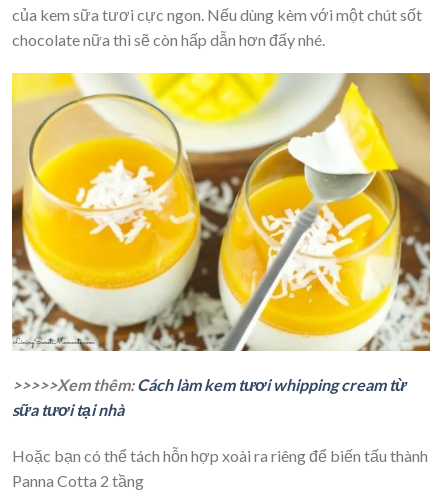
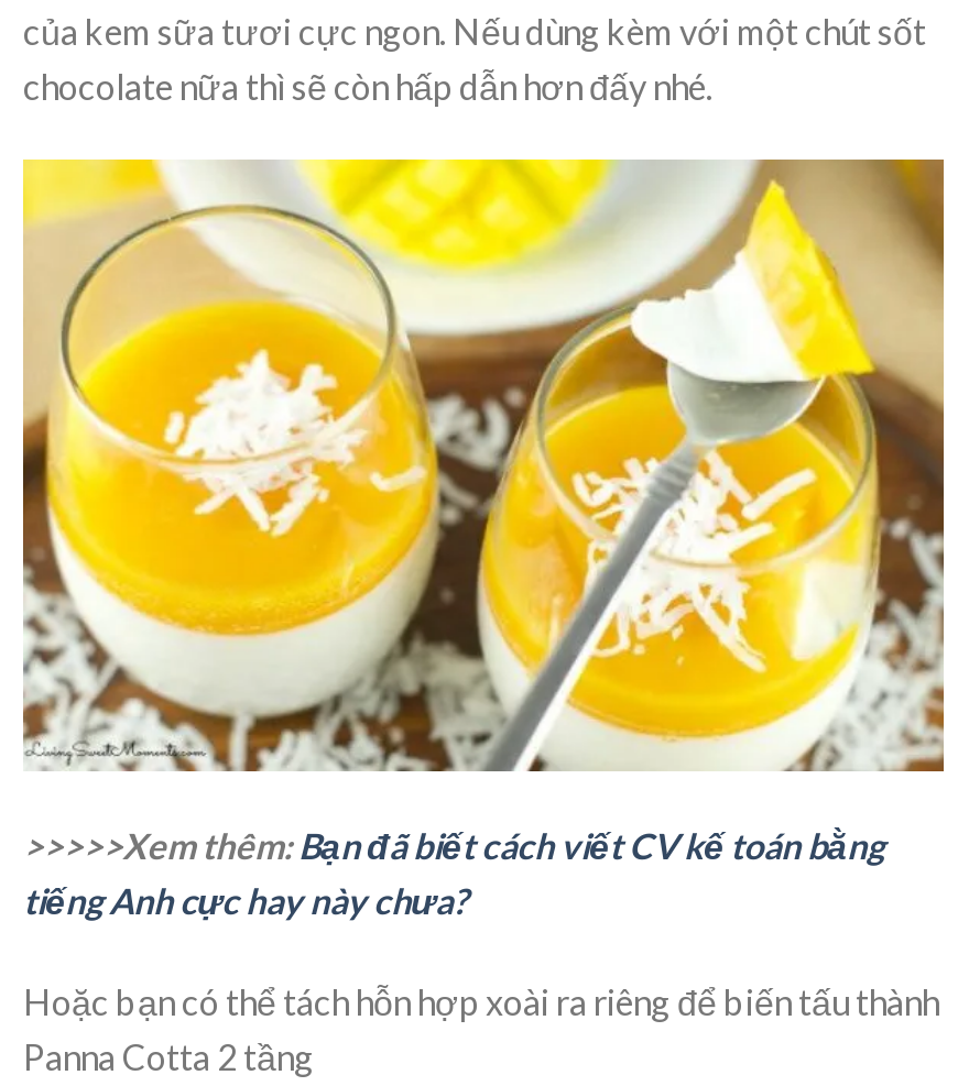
[12,375,406,419] >>>>>Xem thêm: Cách làm kem tươi whipping cream từ | sữa tươi tại nhà -> [23,825,884,921] >>>>>Xem thêm: Bạn đã biết cách viết CV kế toán bằng | tiếng Anh cực hay này chưa?

